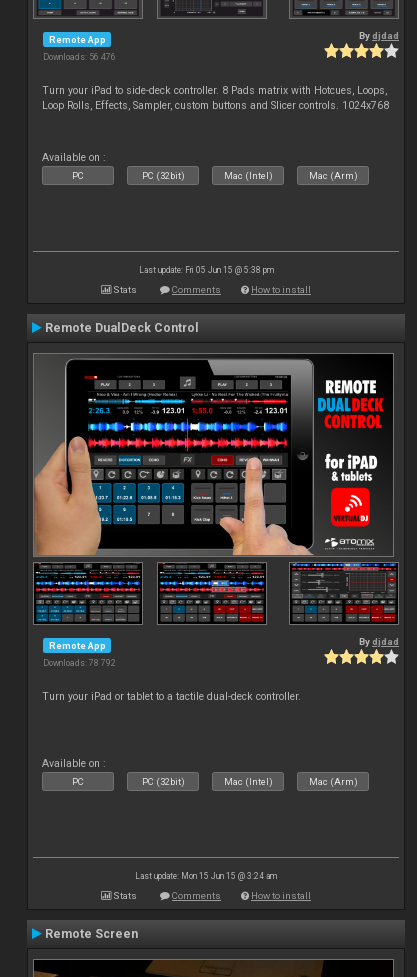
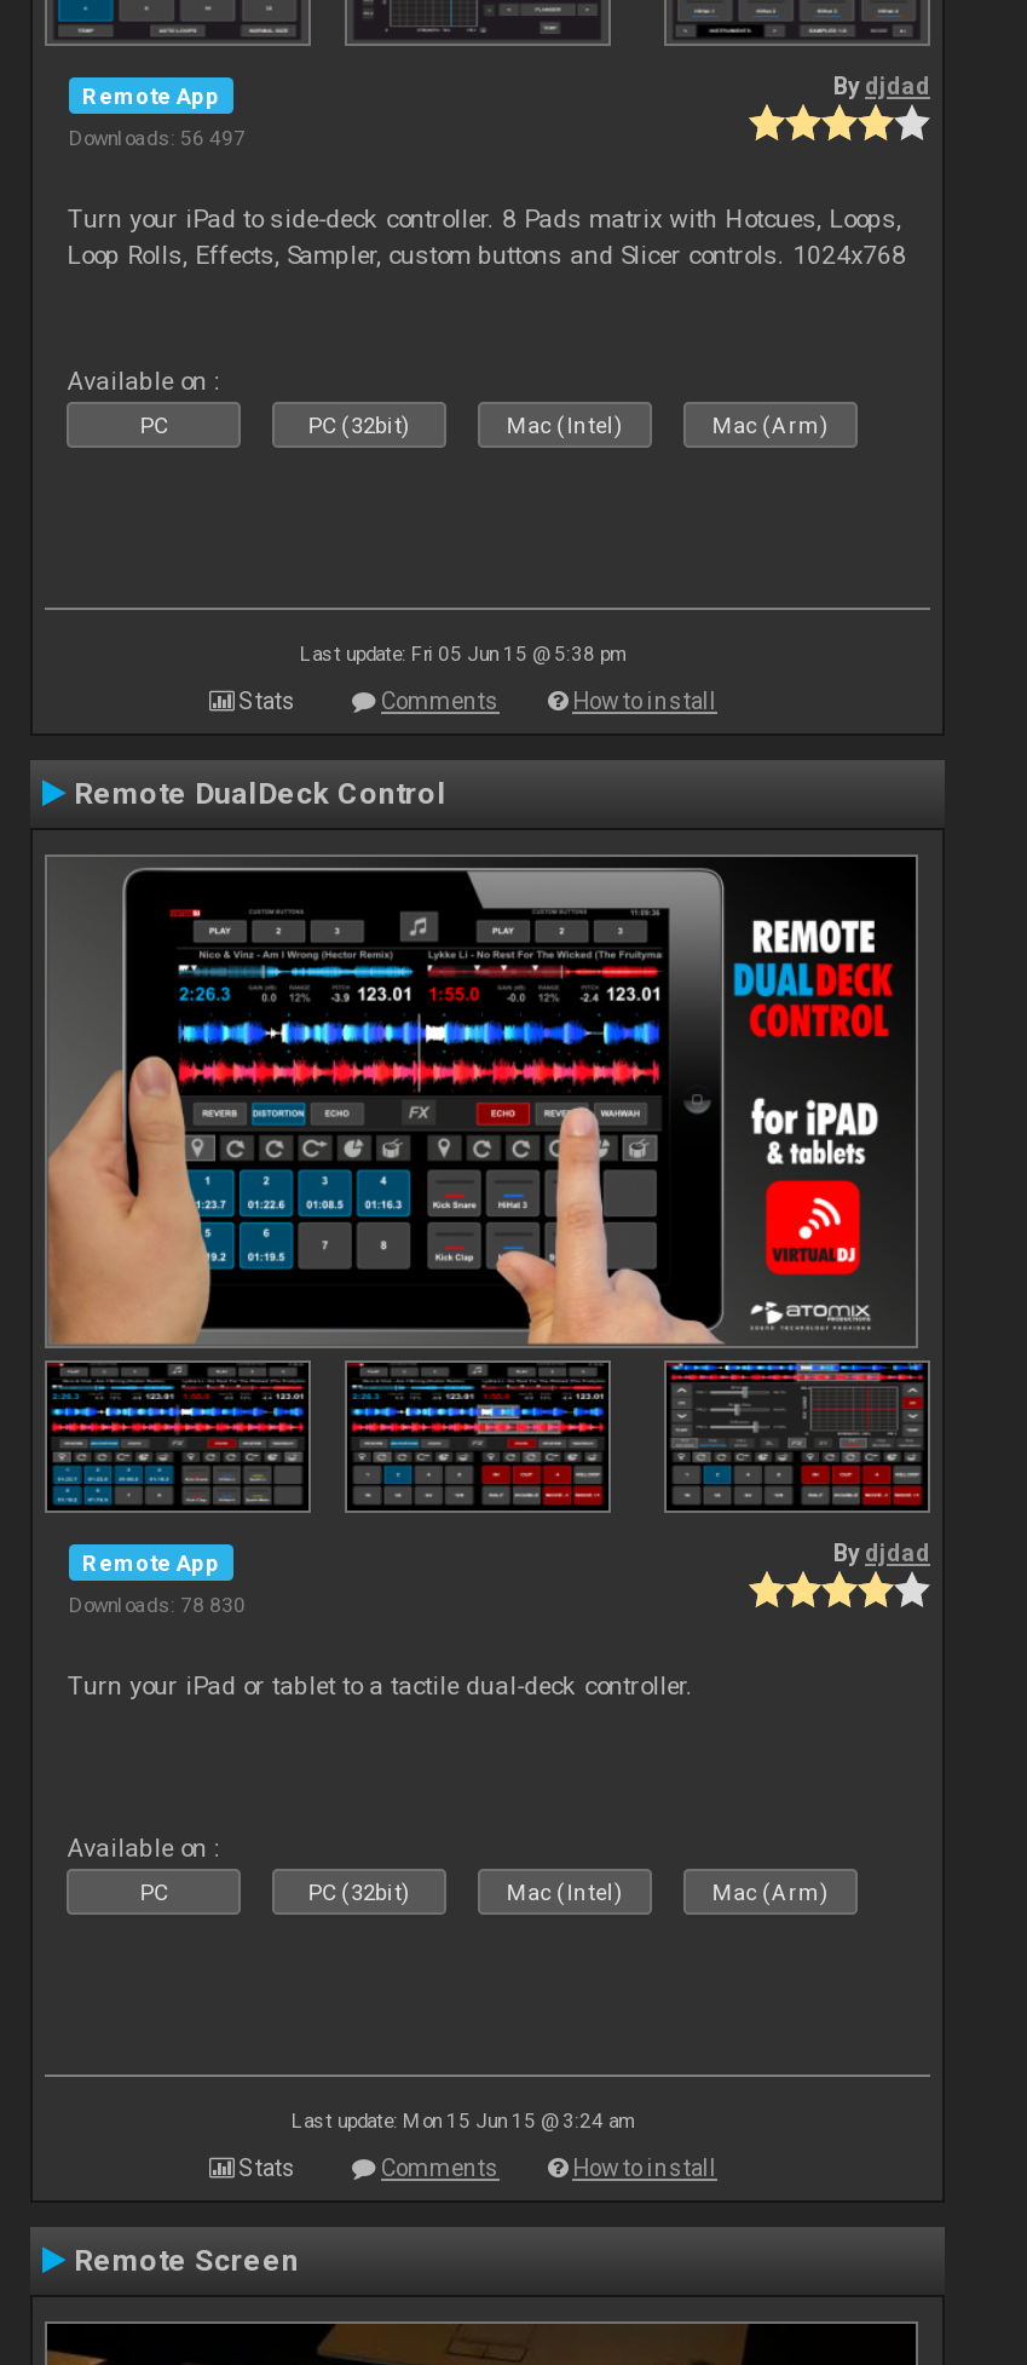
[43,52,116,62] Downloads: 56 476 -> [69,127,246,151] Downloads: 56 497
[43,658,116,668] Downloads: 78 792 -> [69,1594,246,1618] Downloads: 78 830

